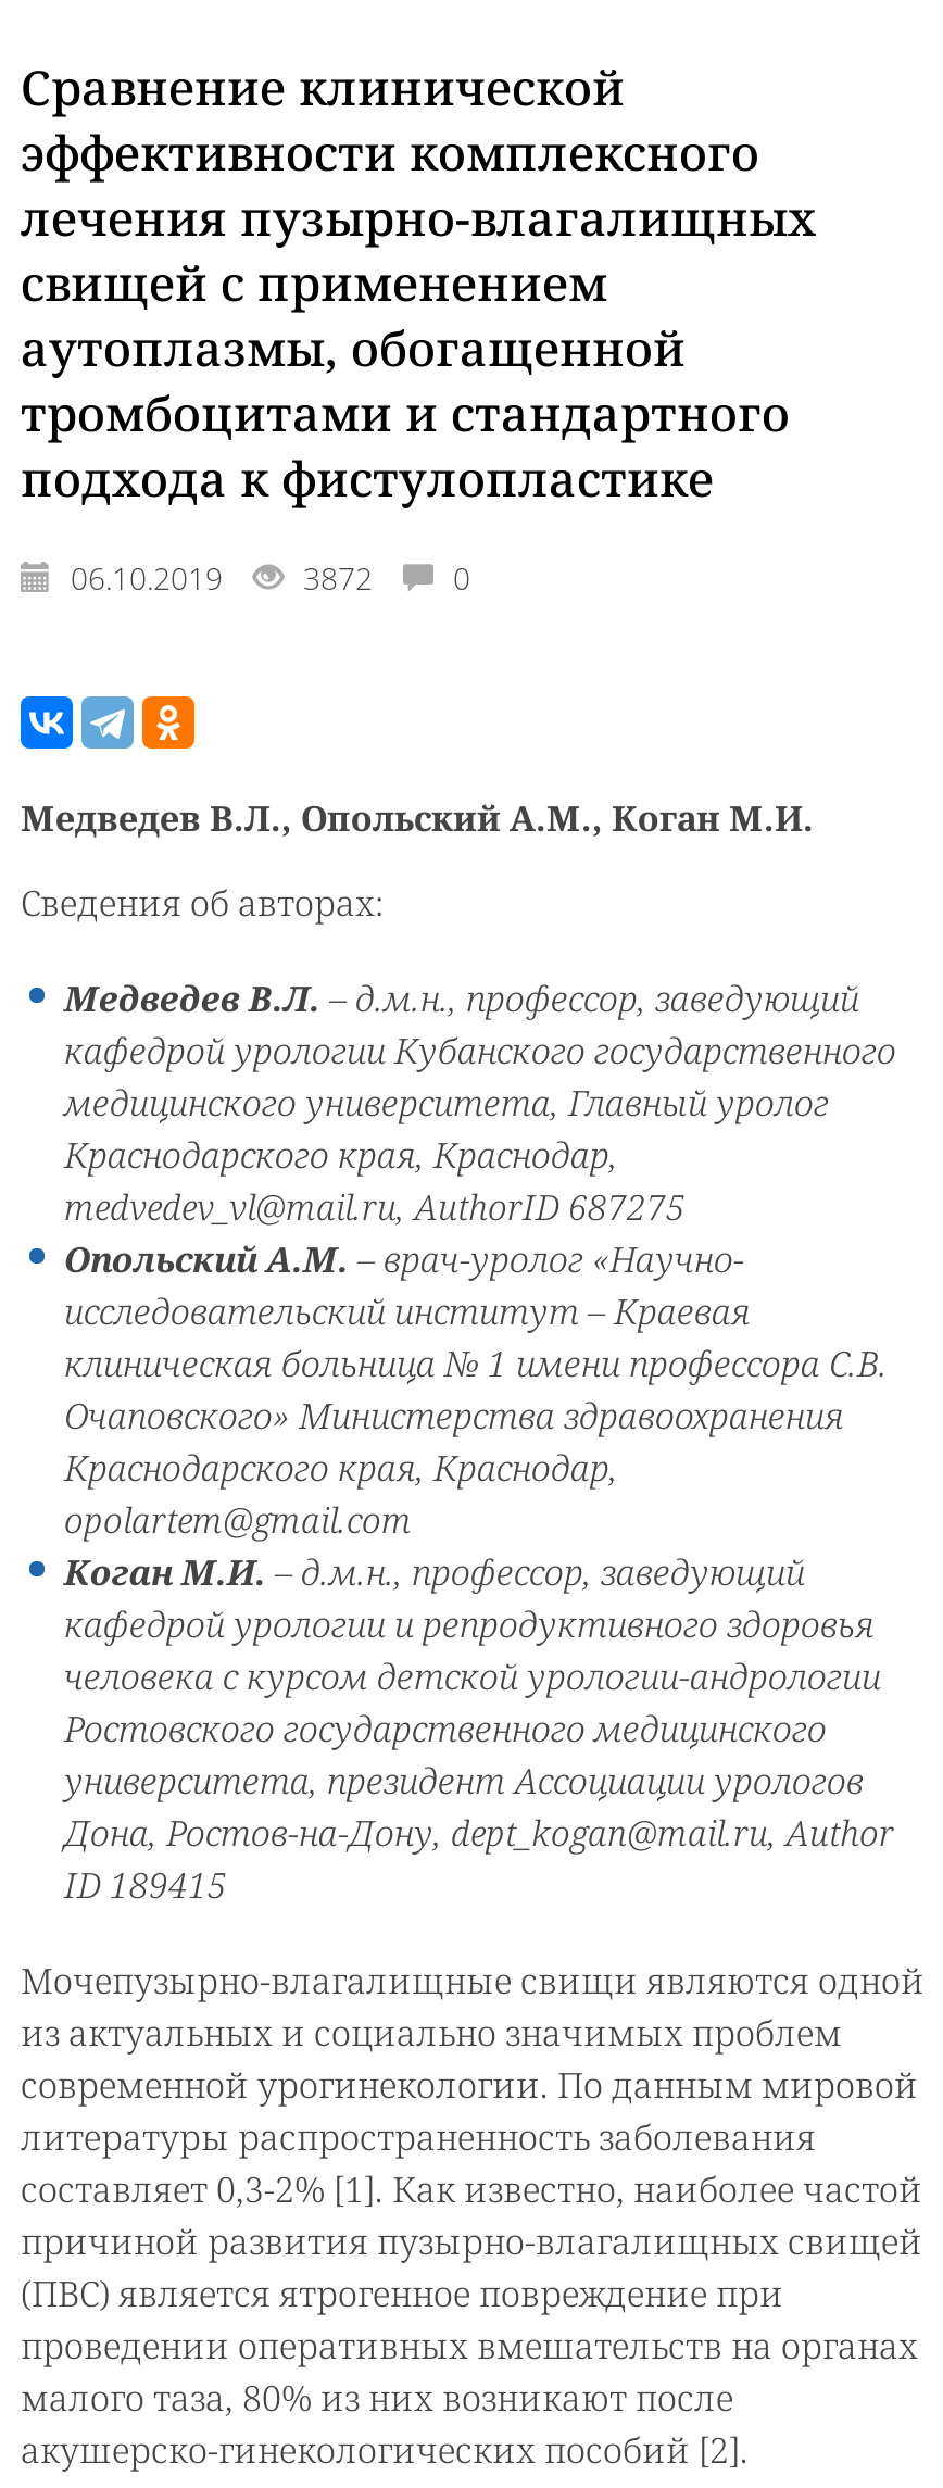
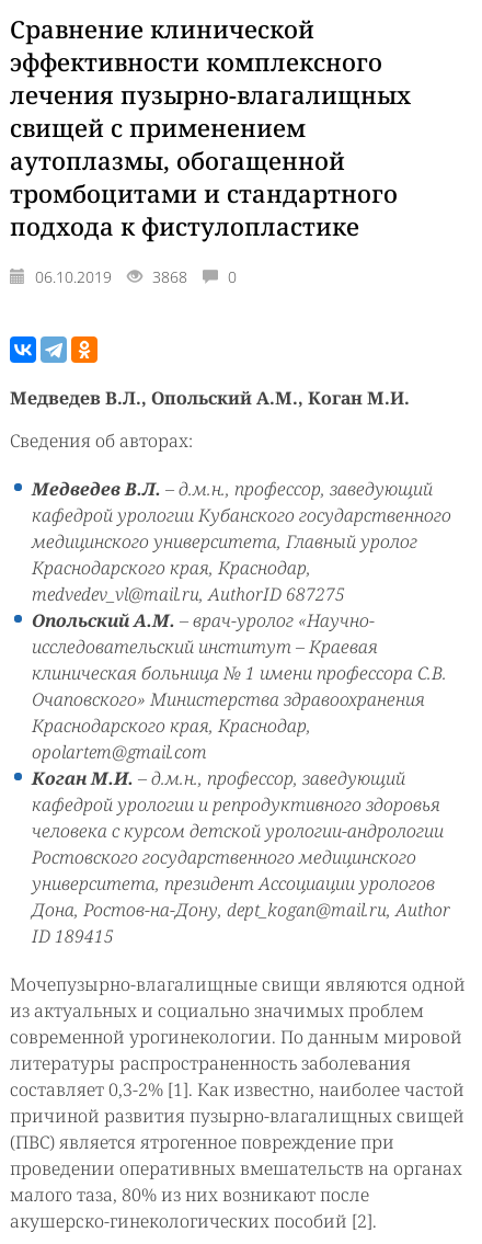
[62,557,470,599] 06.10.2019 3872 0 -> [31,266,237,287] 06.10.2019 3868 0

